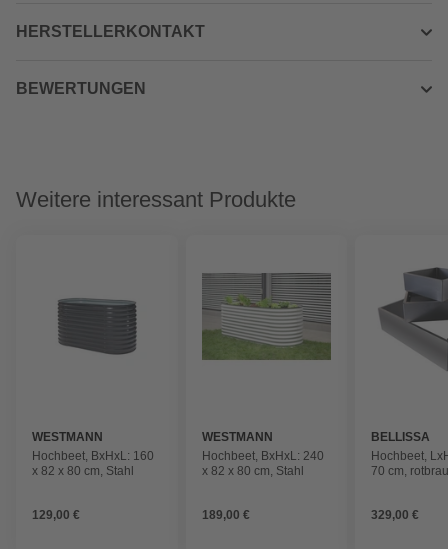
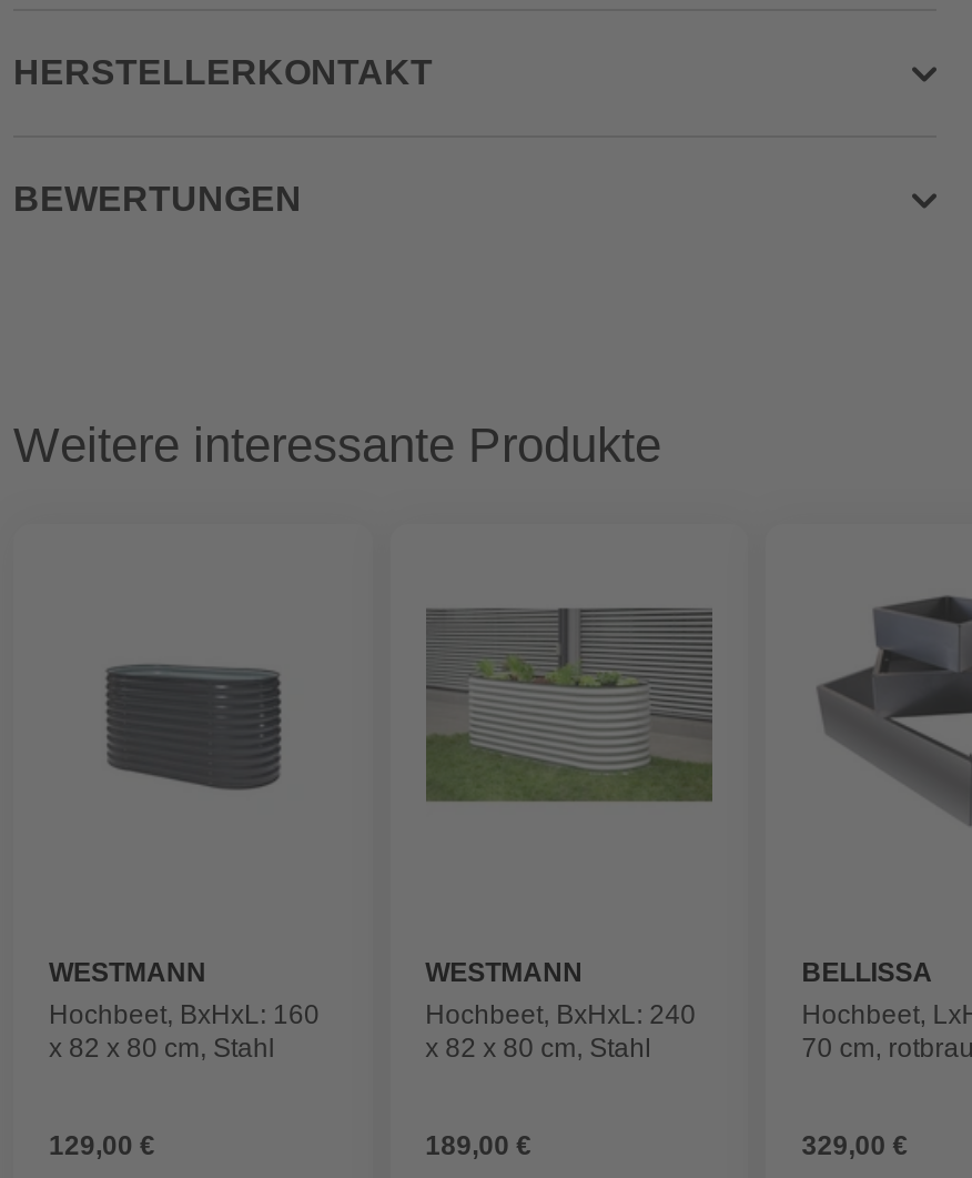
[16,187,296,212] Weitere interessant Produkte -> [13,417,661,473] Weitere interessante Produkte

